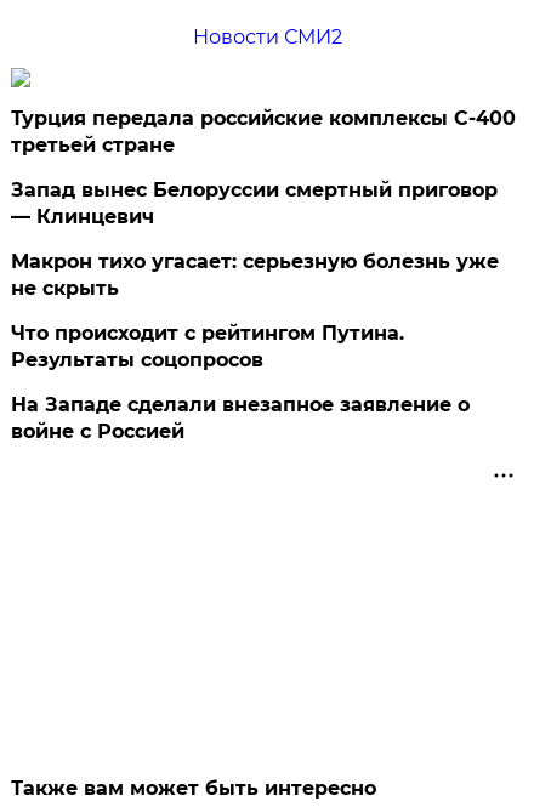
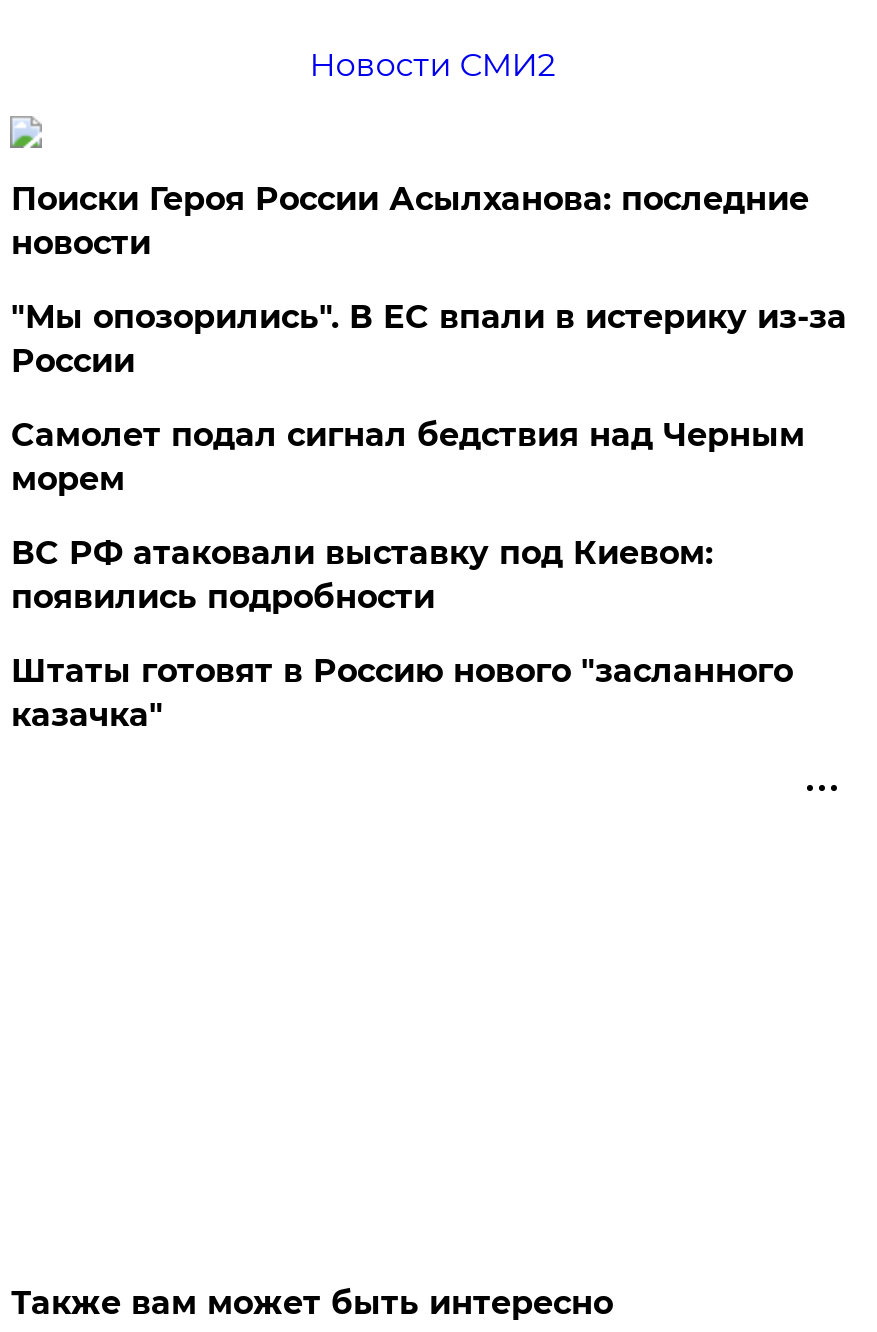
[11,107,516,156] Турция передала российские комплексы С-400 | третьей стране -> [11,180,809,262] Поиски Героя России Асылханова: последние | новости
[11,178,498,228] Запад вынес Белоруссии смертный приговор | — Клинцевич -> [11,298,847,380] "Мы опозорились". В ЕС впали в истерику из-за | России
[11,250,499,300] Макрон тихо угасает: серьезную болезнь уже | не скрыть -> [11,416,805,498] Самолет подал сигнал бедствия над Черным | морем
[11,321,405,371] Что происходит с рейтингом Путина. | Результаты соцопросов -> [11,534,713,616] ВС РФ атаковали выставку под Киевом: | появились подробности
[11,393,470,443] На Западе сделали внезапное заявление о | войне с Россией -> [11,652,793,734] Штаты готовят в Россию нового "засланного | казачка"

